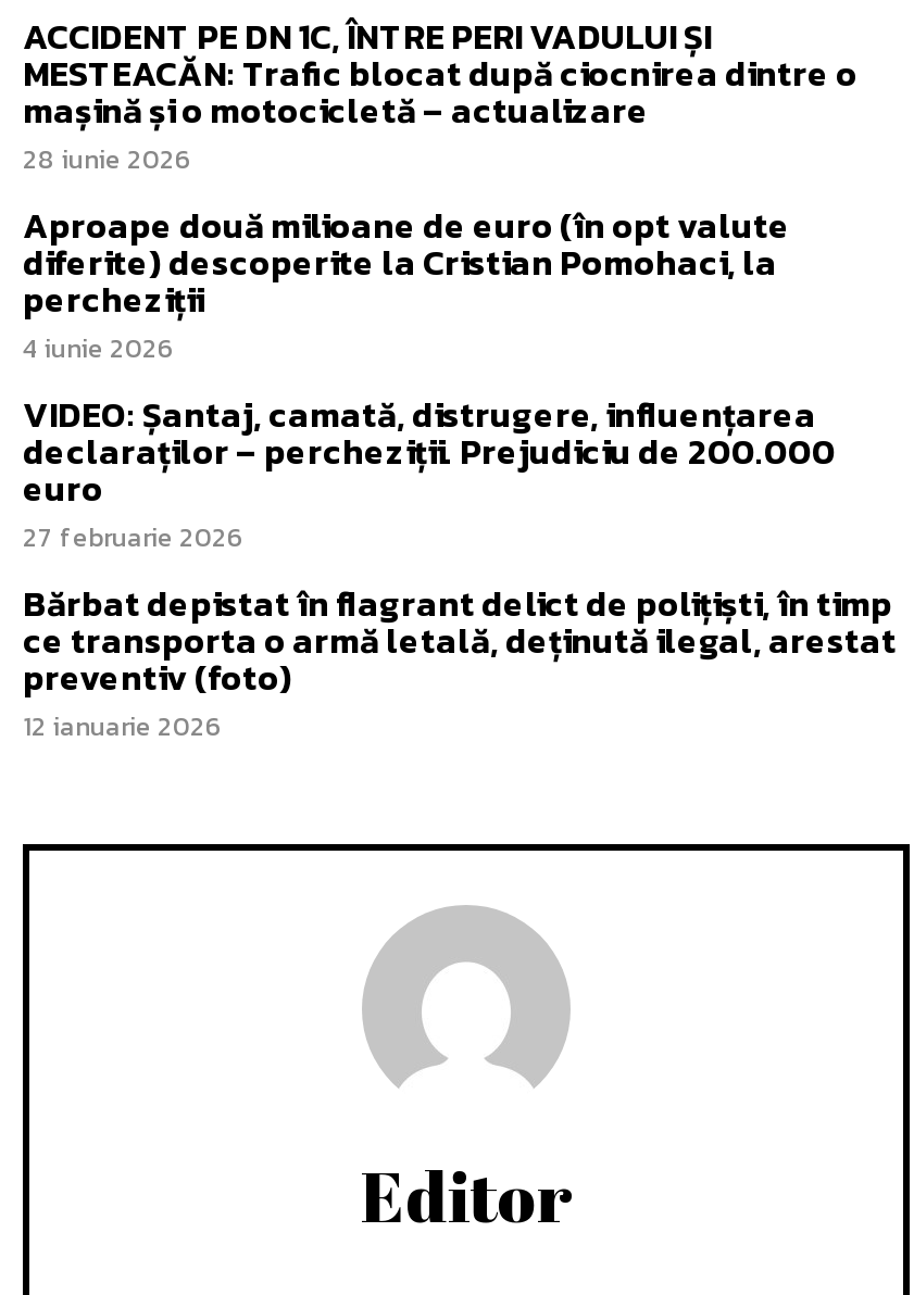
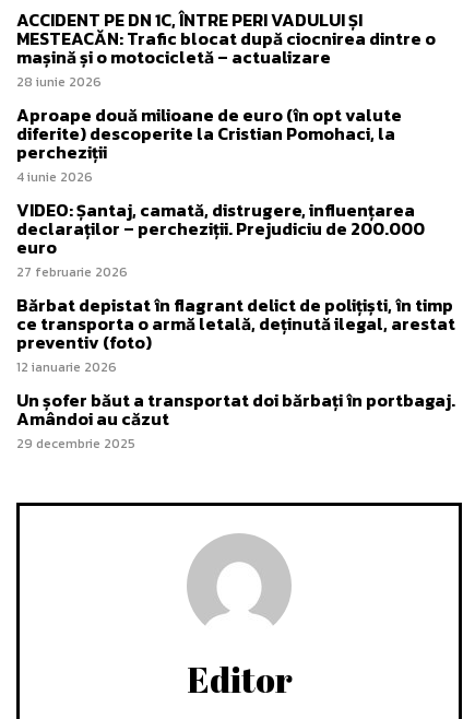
none -> [16,387,455,454] Un șofer băut a transportat doi bărbați în portbagaj. | Amândoi au căzut | 29 decembrie 2025

